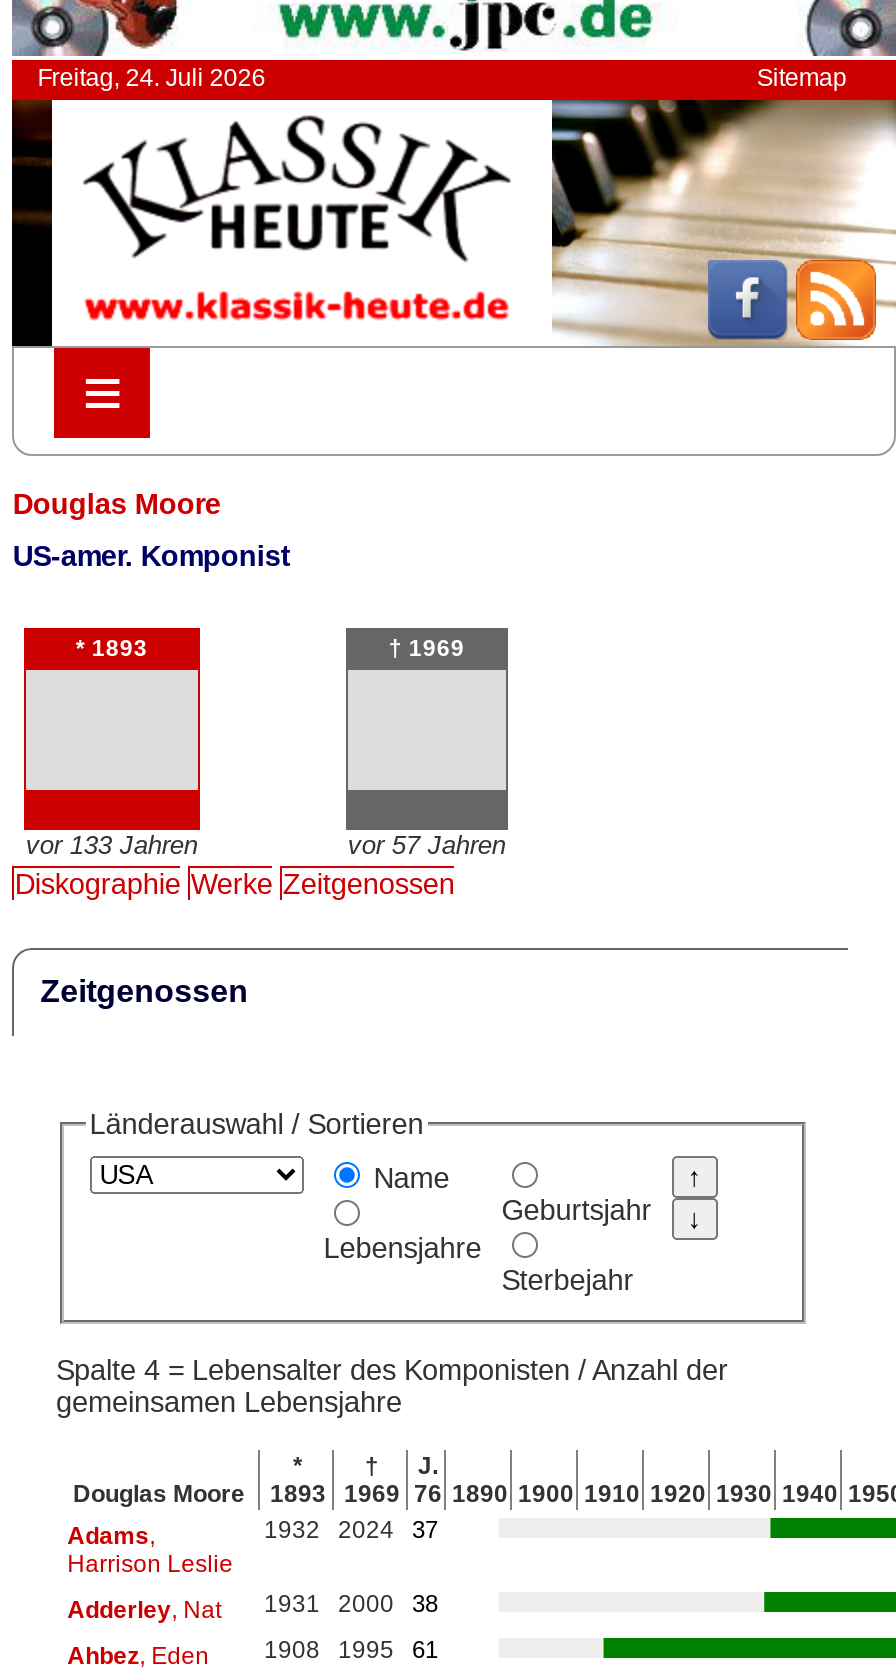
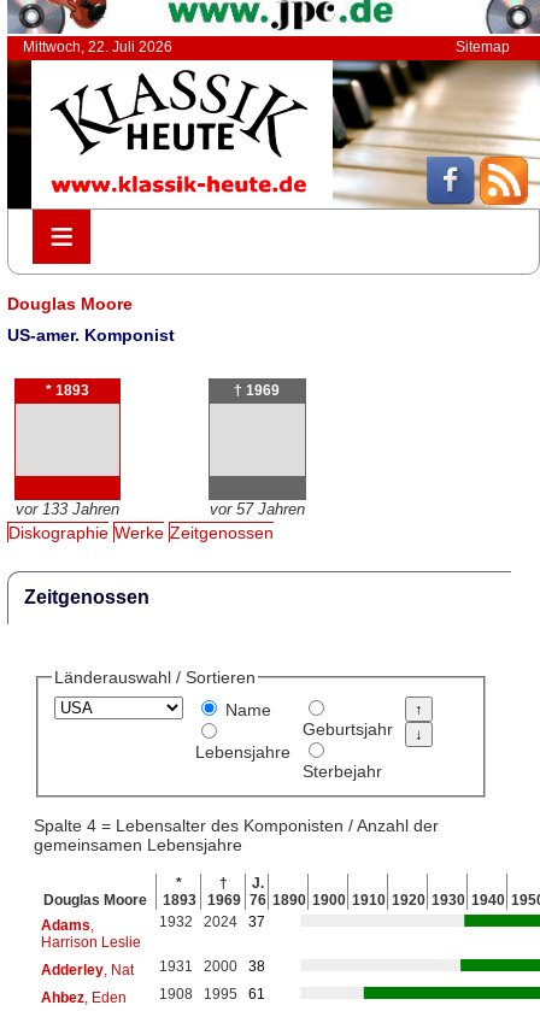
[37,64,265,92] Freitag, 24. Juli 2026 -> [23,39,172,56] Mittwoch, 22. Juli 2026

